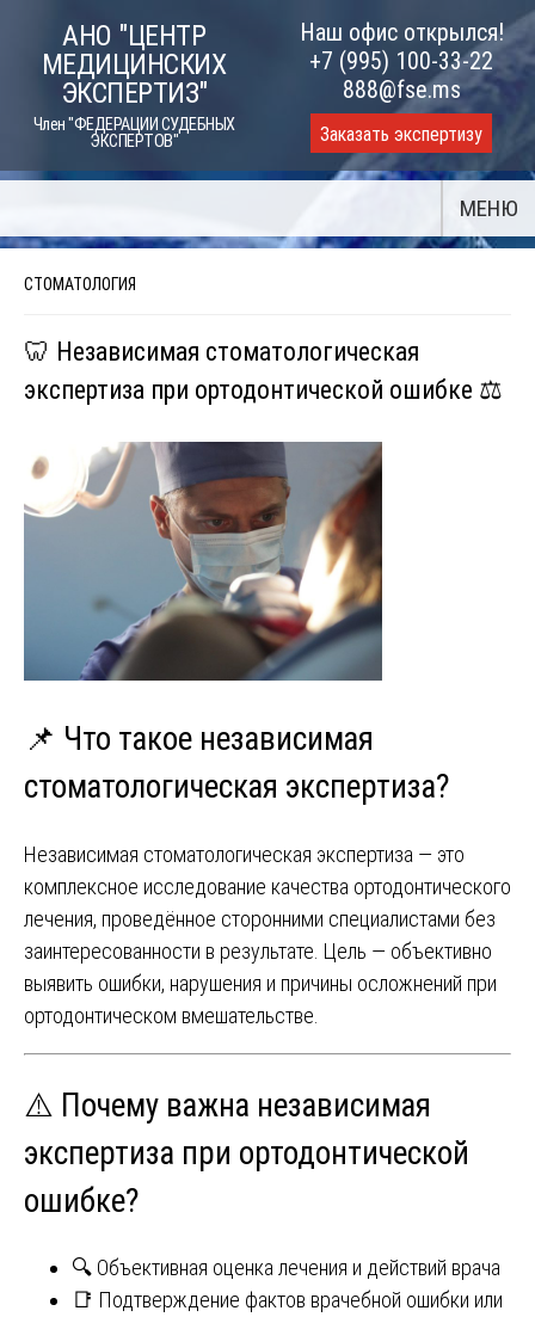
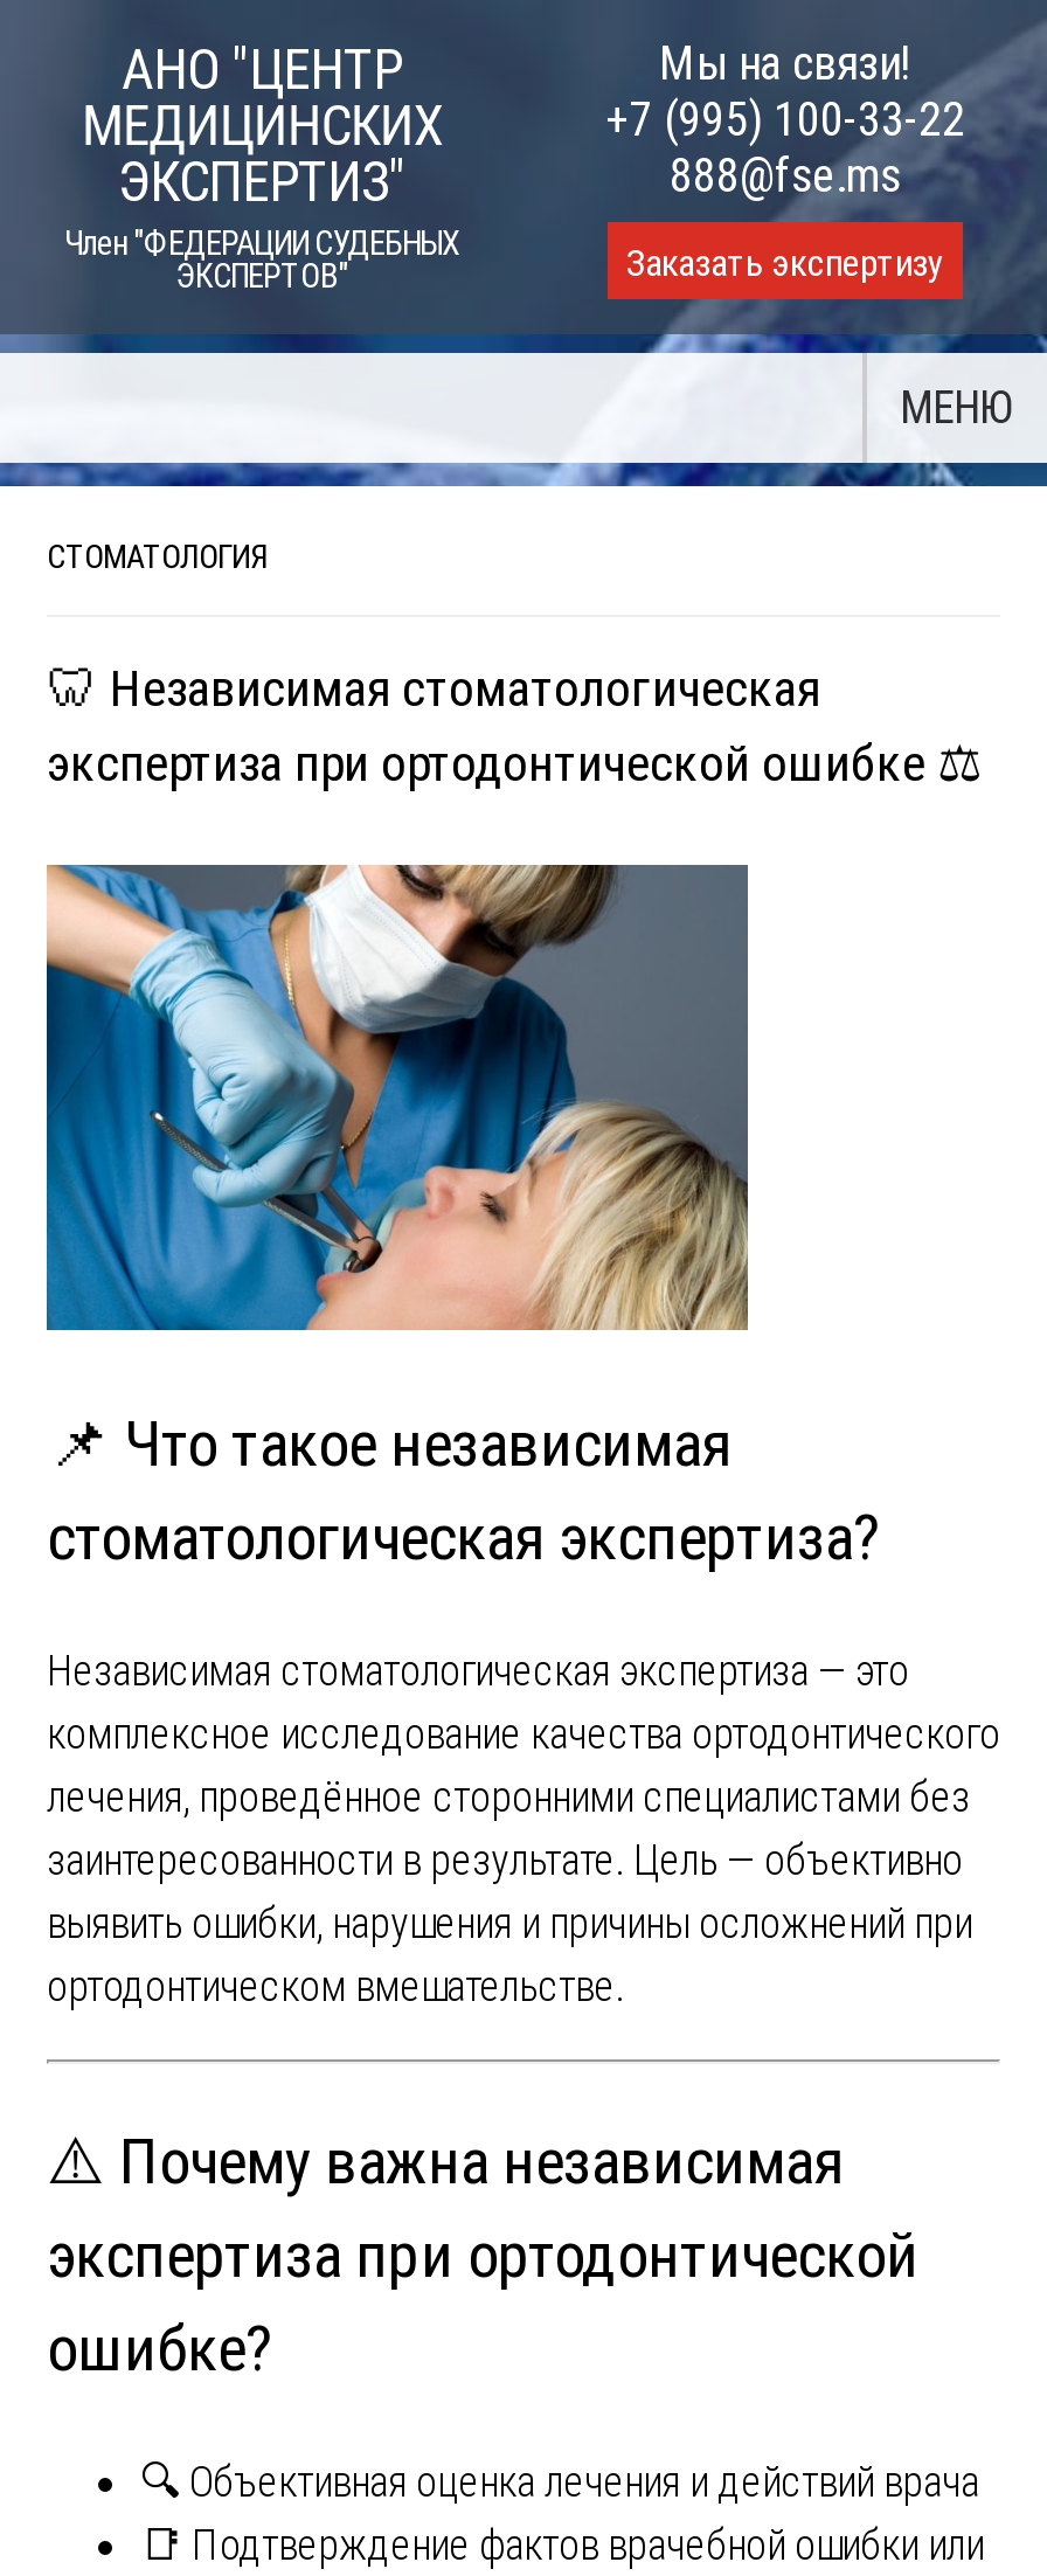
[299,18,503,47] Наш офис открылся! -> [659,35,911,91] Мы на связи!
[23,441,383,682] [image] -> [44,863,750,1332] [image]

